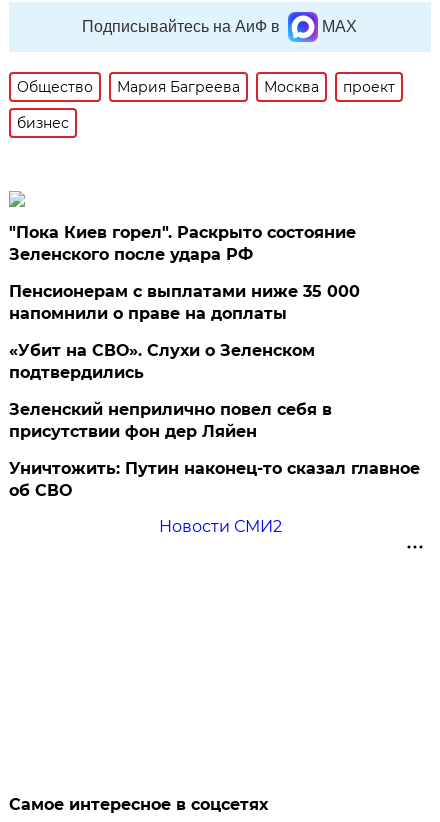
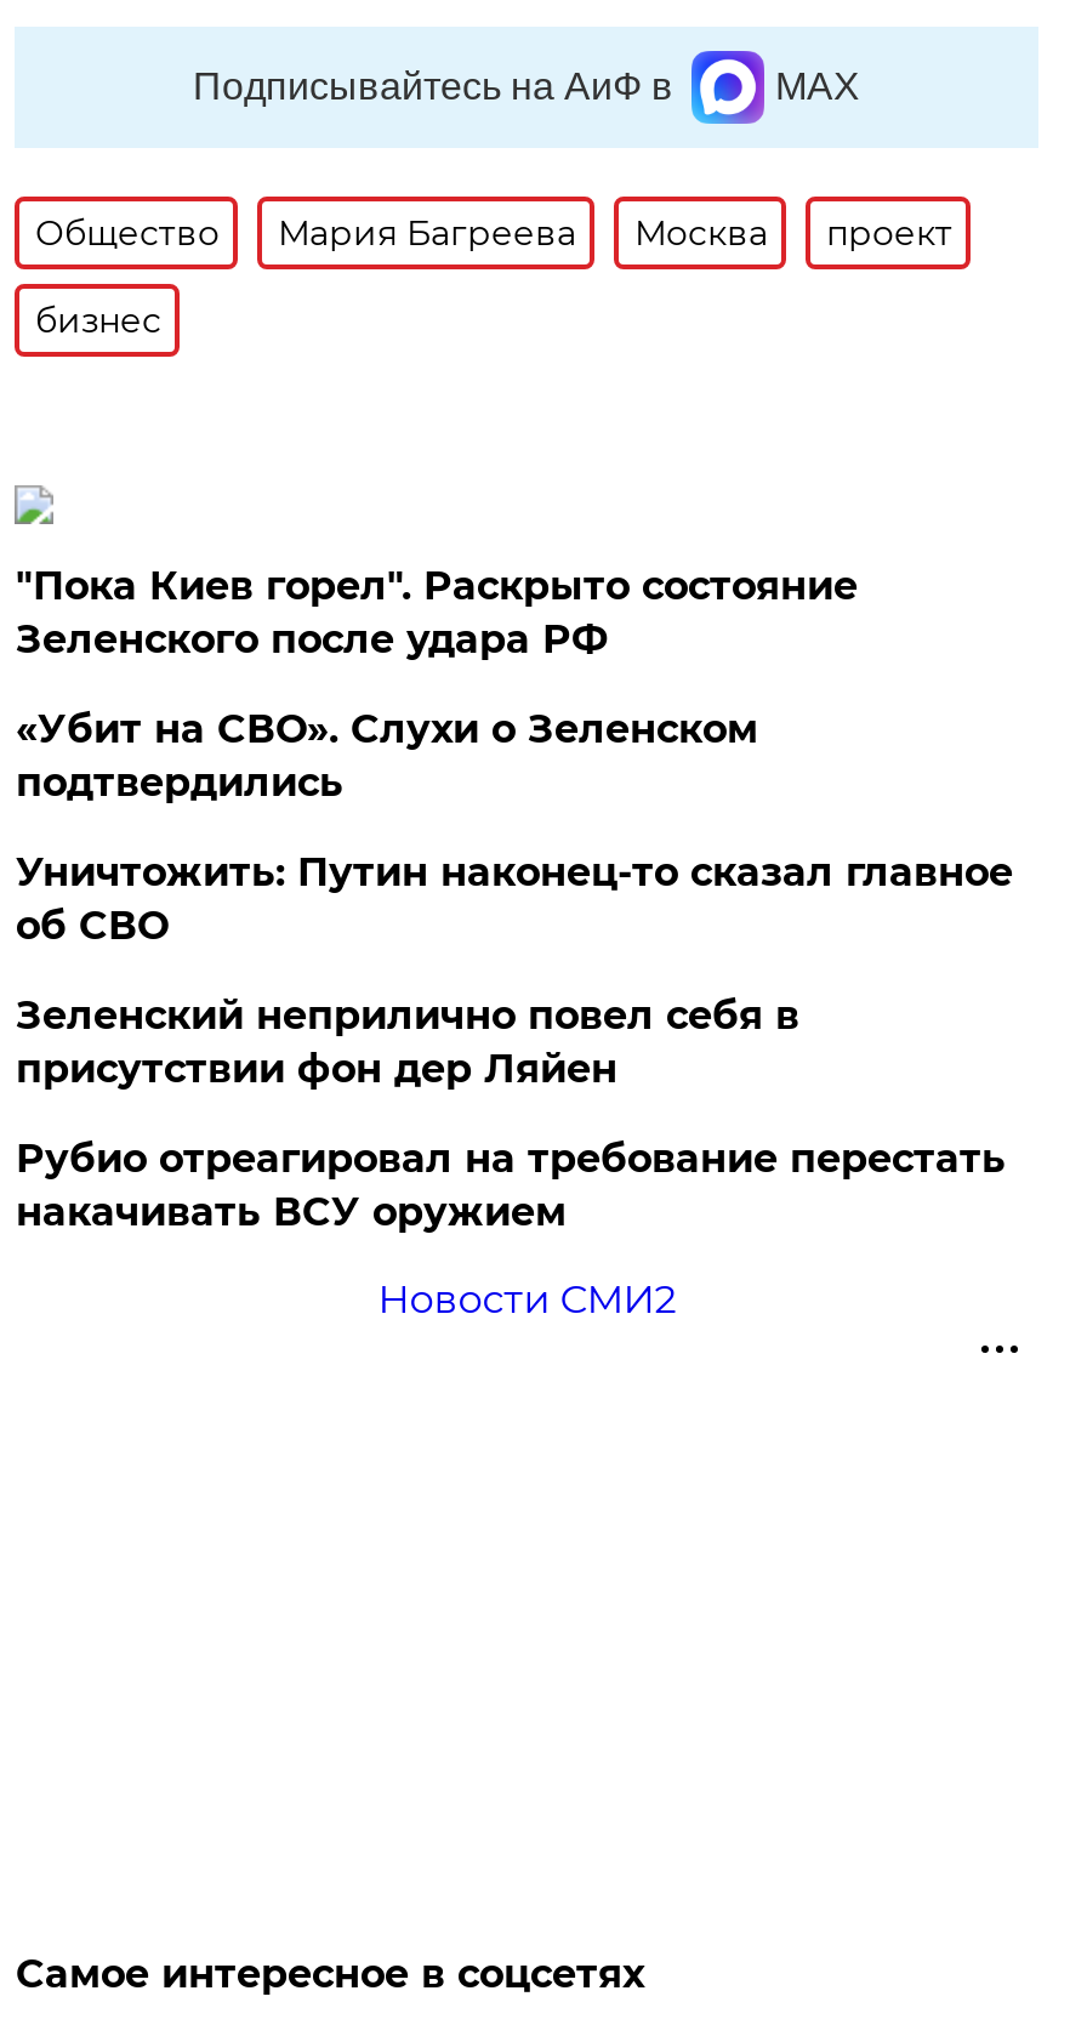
[9,282,360,323] Пенсионерам с выплатами ниже 35 000 | напомнили о праве на доплаты -> none
moved [9,341,315,382] -> [16,706,758,806]: «Убит на СВО». Слухи о Зеленском | подтвердились
none -> [16,1136,1005,1235] Рубио отреагировал на требование перестать | накачивать ВСУ оружием
moved [9,459,420,500] -> [16,849,1013,949]: Уничтожить: Путин наконец-то сказал главное | об СВО

